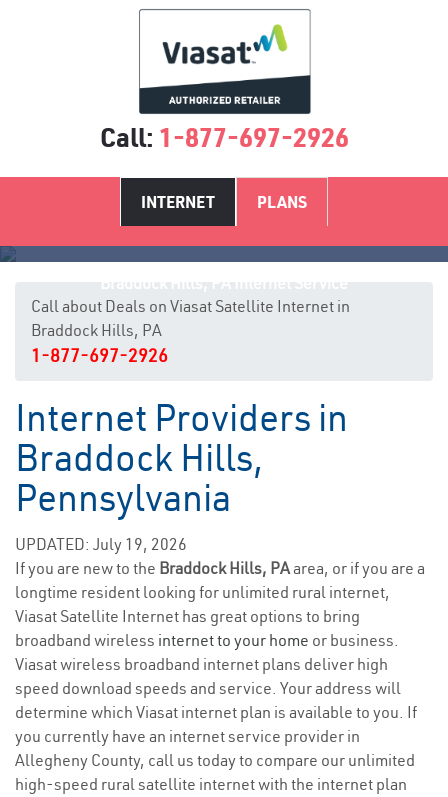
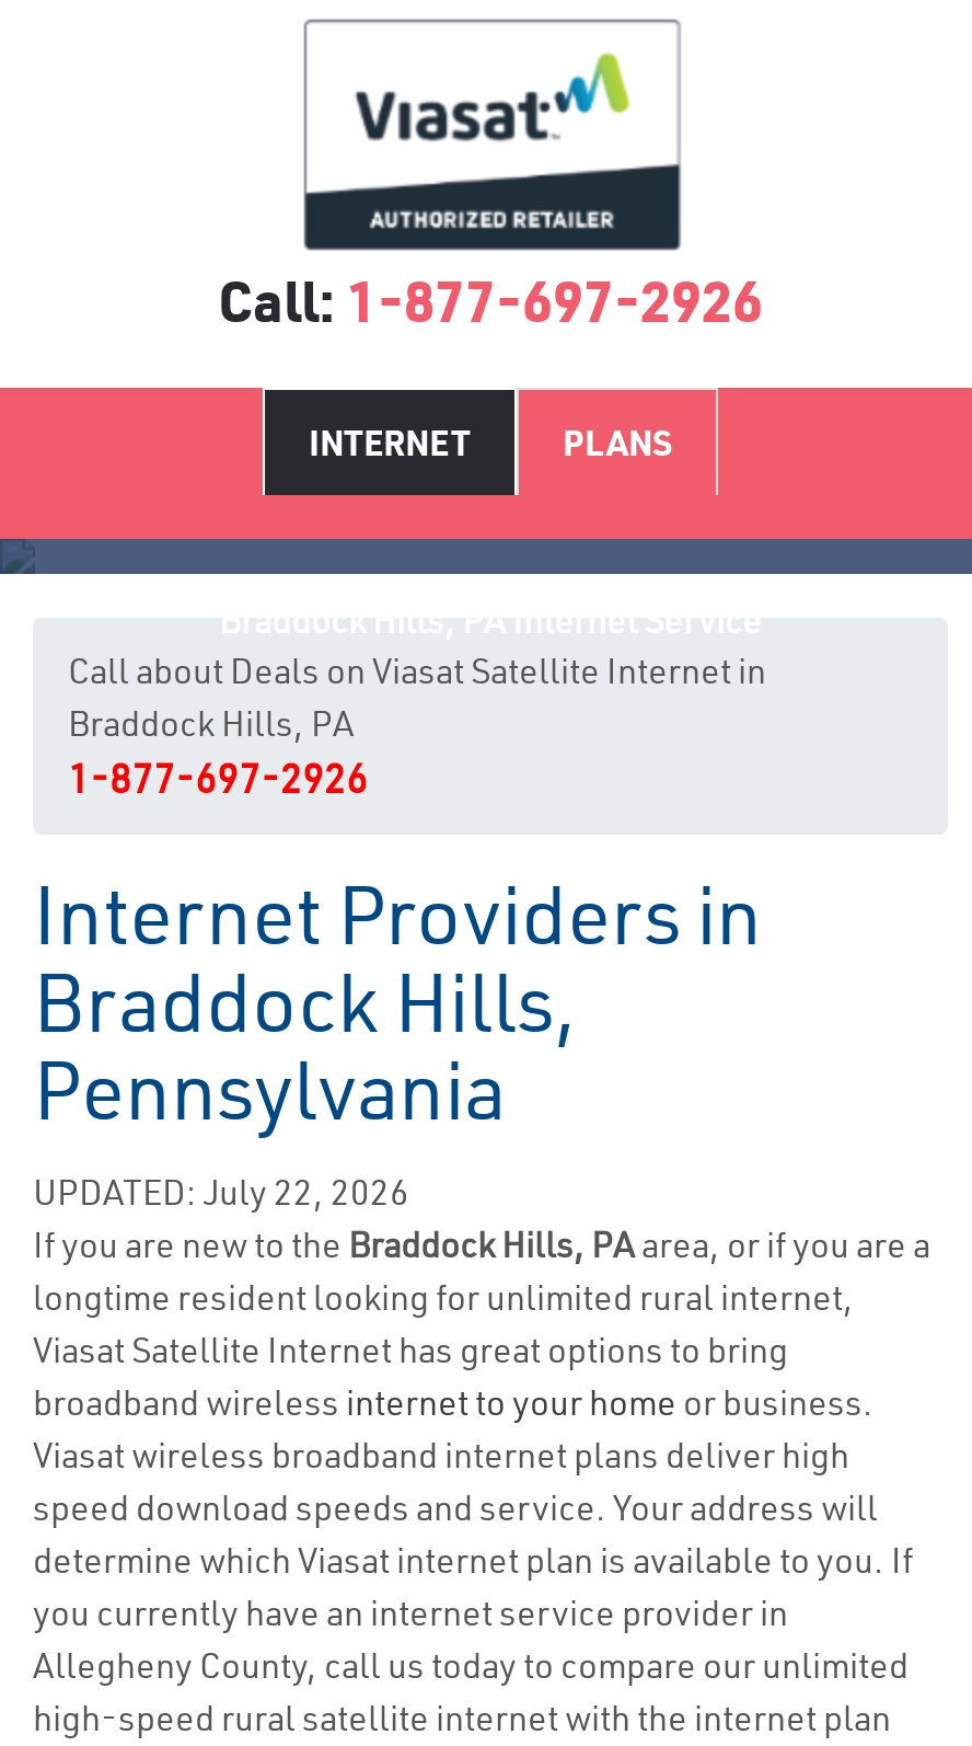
[15,534,187,554] UPDATED: July 19, 2026 -> [33,1170,409,1214] UPDATED: July 22, 2026

